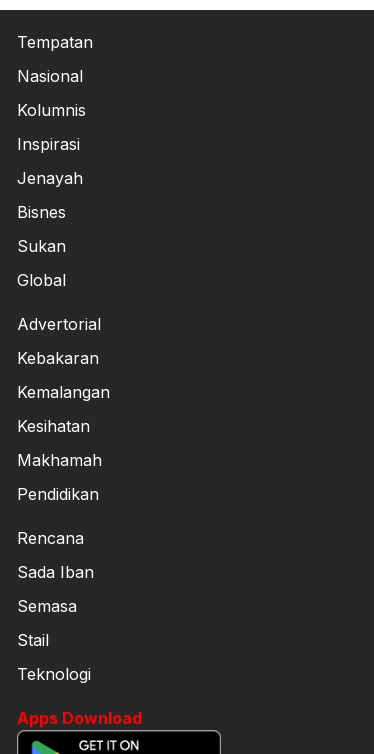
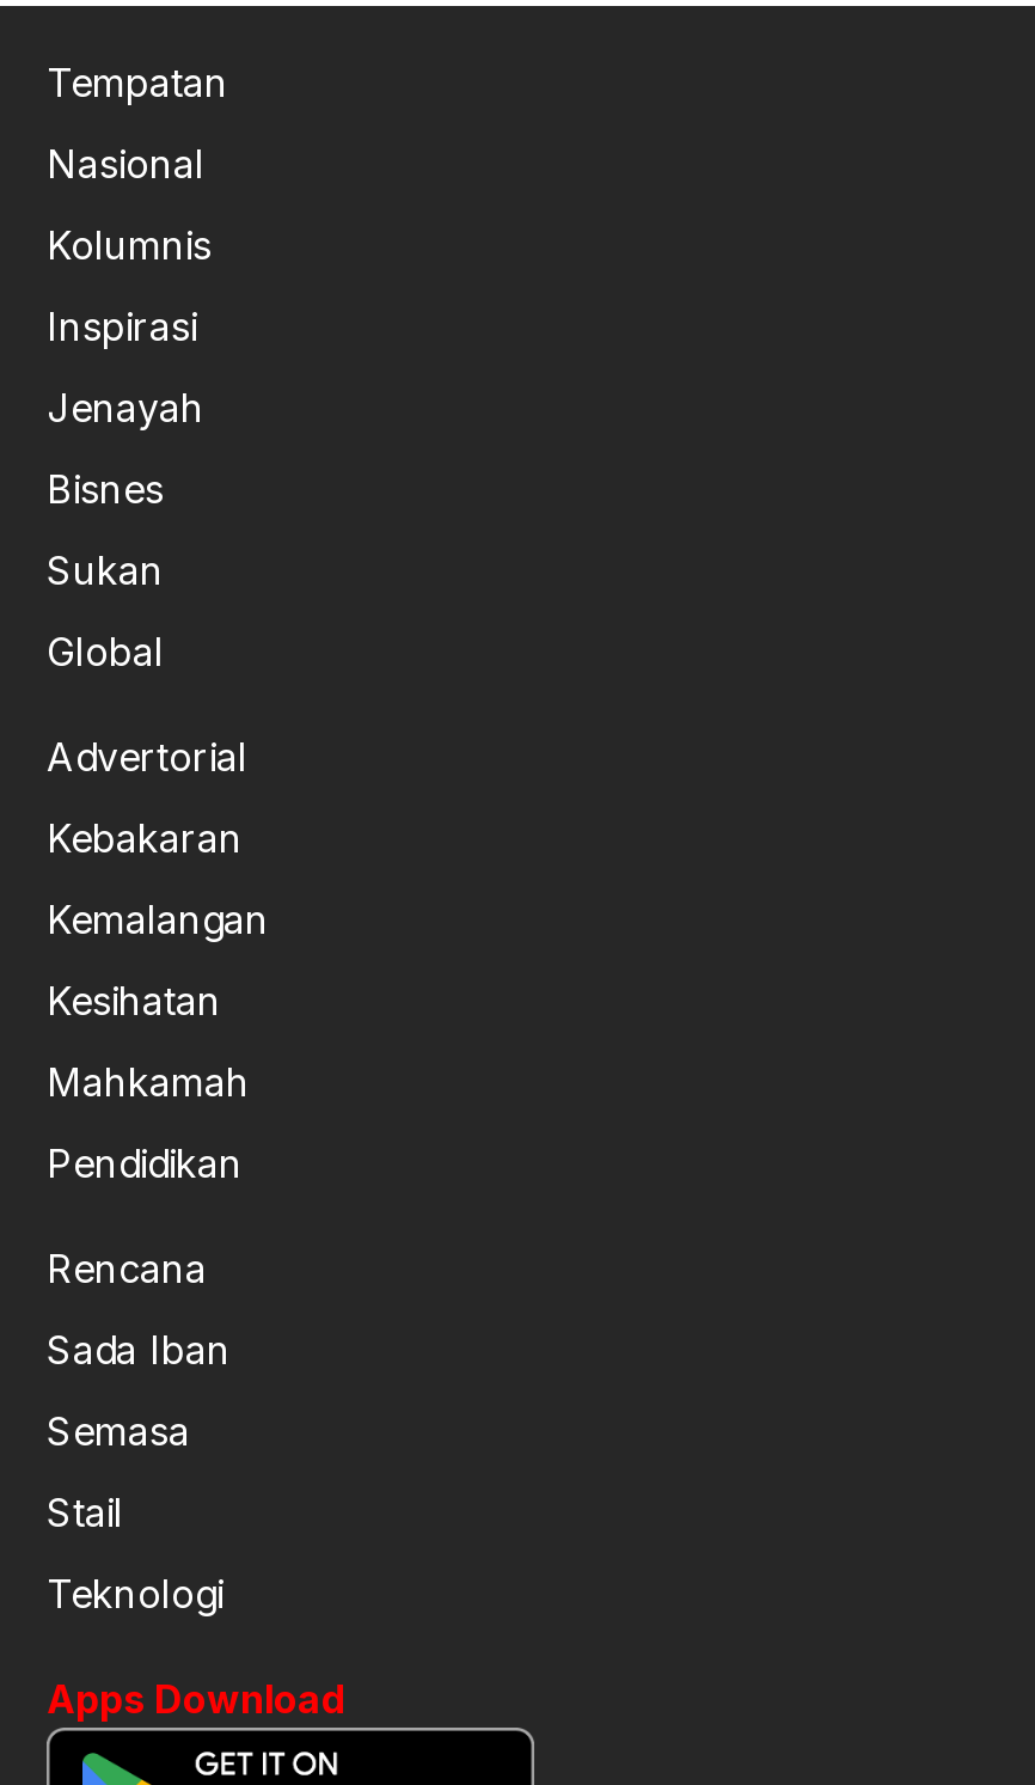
[17,450,102,470] Makhamah -> [47,1058,250,1106] Mahkamah

